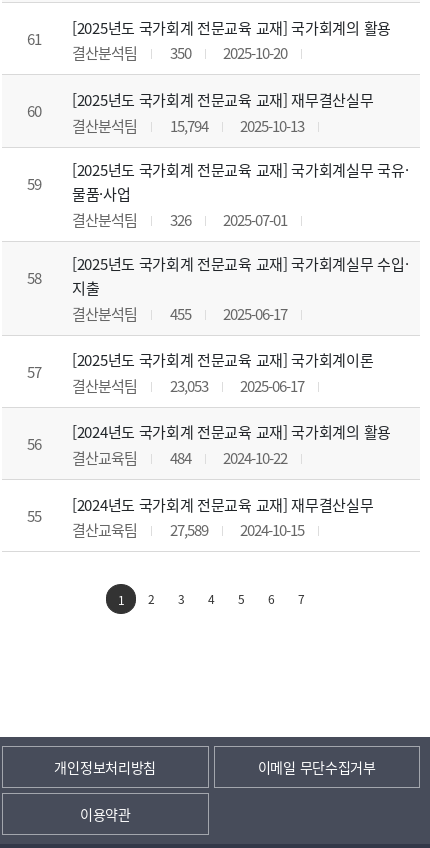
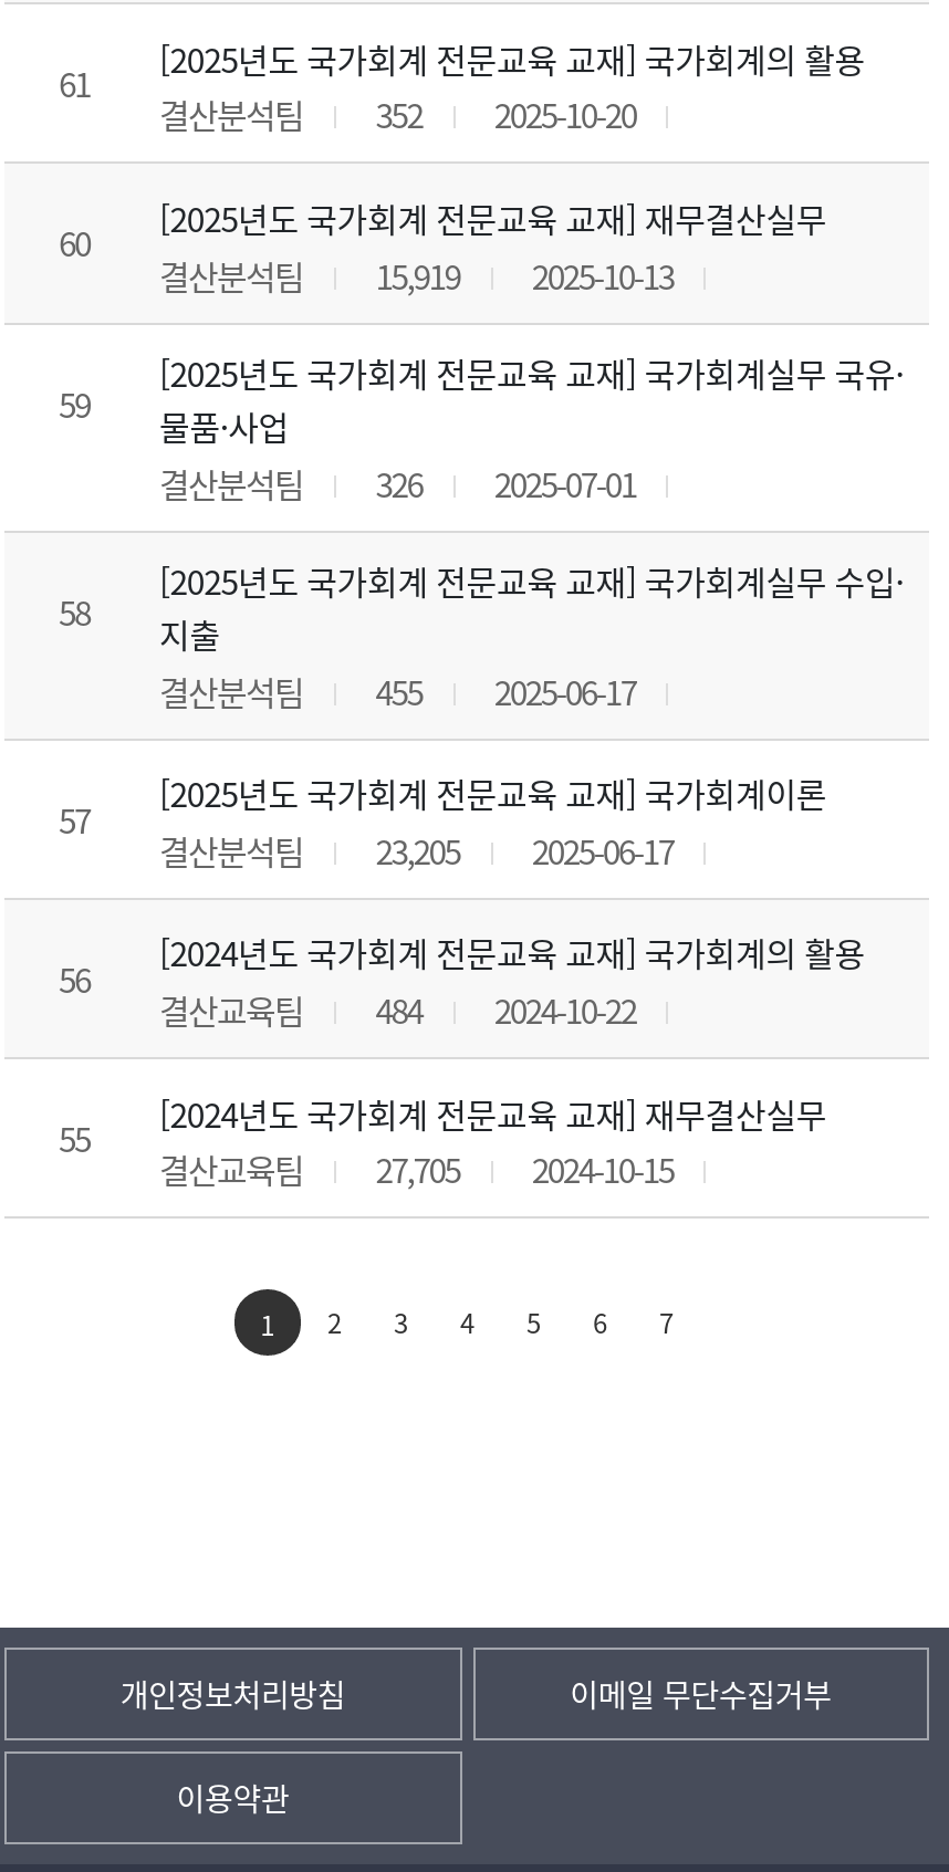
[72,42,287,63] 결산분석팀 350 2025-10-20 -> [159,92,636,138] 결산분석팀 352 2025-10-20
[72,115,304,136] 결산분석팀 15,794 2025-10-13 -> [159,251,673,298] 결산분석팀 15,919 2025-10-13
[72,375,304,396] 결산분석팀 23,053 2025-06-17 -> [159,827,673,873] 결산분석팀 23,205 2025-06-17
[72,519,304,540] 결산교육팀 27,589 2024-10-15 -> [159,1147,673,1193] 결산교육팀 27,705 2024-10-15

